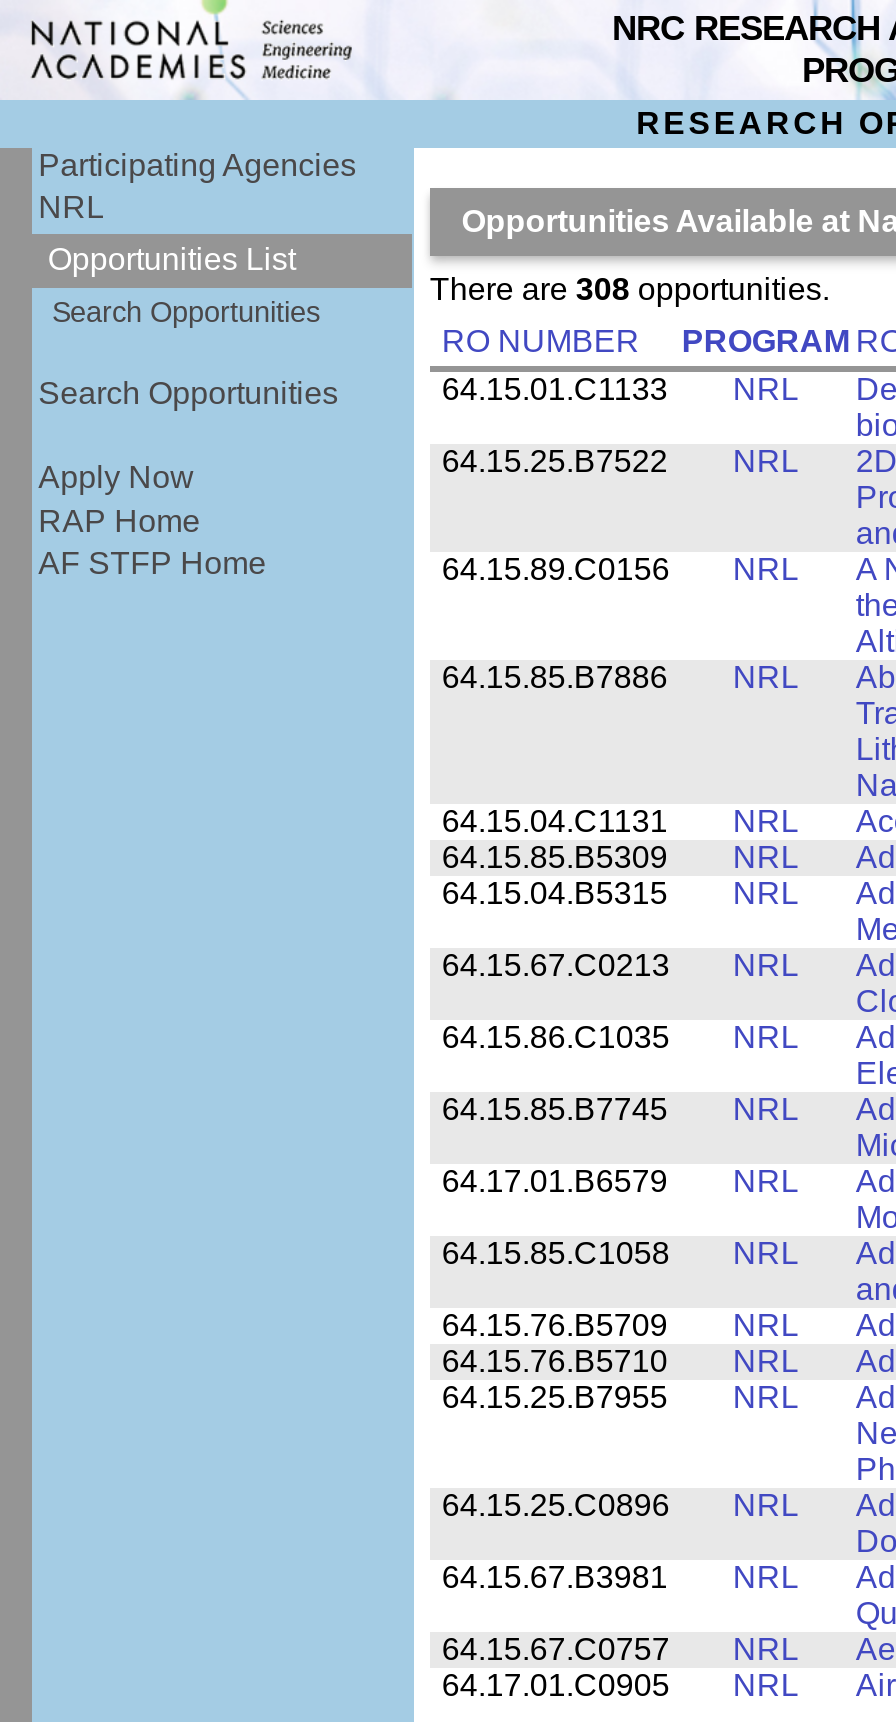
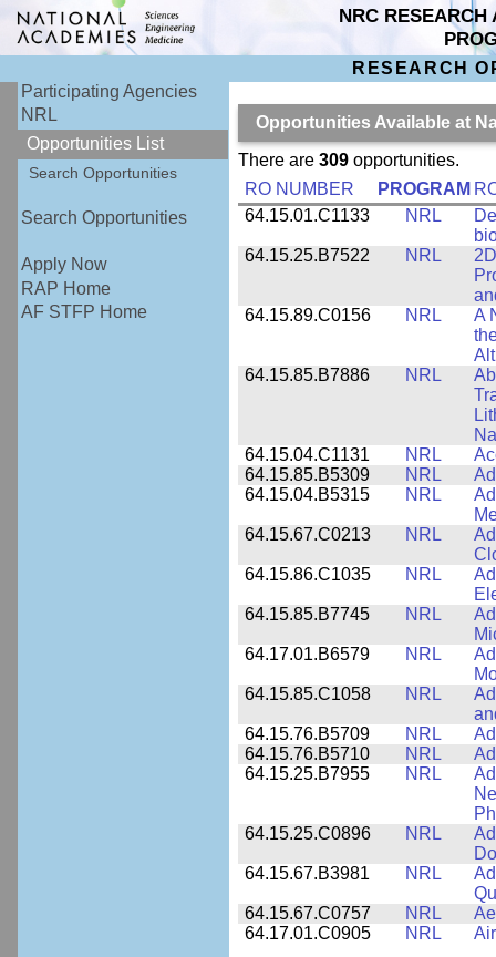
[430,272,830,306] There are 308 opportunities. -> [238,151,459,169] There are 309 opportunities.

